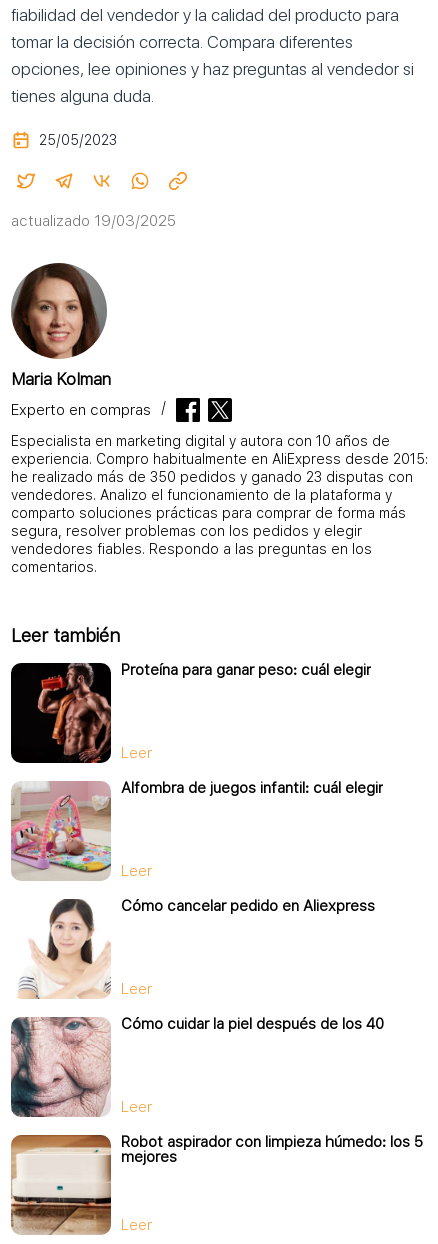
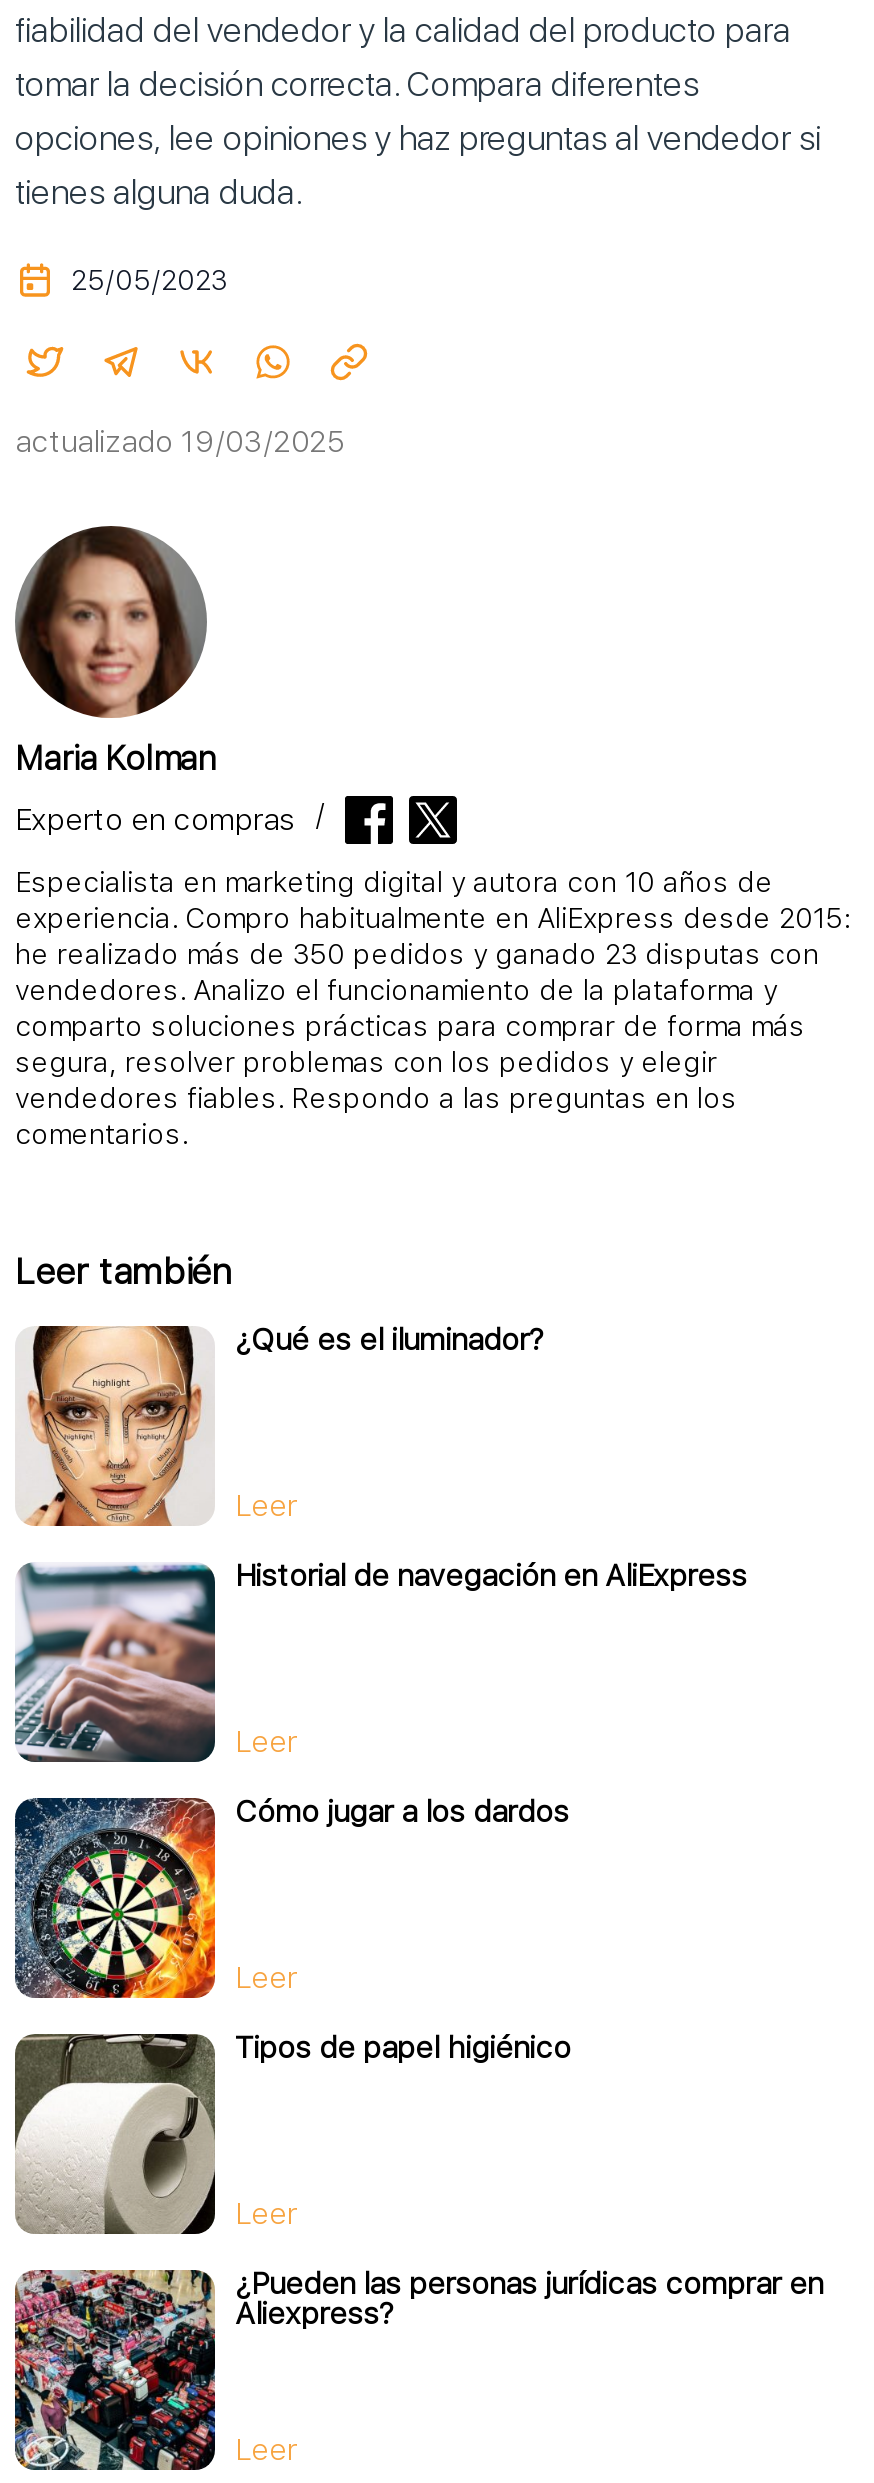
[10,661,371,764] [image] | Proteína para ganar peso: cuál elegir -> [15,1322,545,1528] [image] | ¿Qué es el iluminador?
[10,779,383,881] [image] | Alfombra de juegos infantil: cuál elegir -> [13,1558,747,1764] [image] | Historial de navegación en AliExpress
[11,897,375,999] [image] | Cómo cancelar pedido en Aliexpress -> [13,1794,569,2000] [image] | Cómo jugar a los dardos
[11,1015,384,1117] [image] | Cómo cuidar la piel después de los 40 -> [13,2030,571,2236] [image] | Tipos de papel higiénico
[10,1133,423,1235] [image] | Robot aspirador con limpieza húmedo: los 5 | mejores -> [13,2266,823,2472] [image] | ¿Pueden las personas jurídicas comprar en | Aliexpress?

